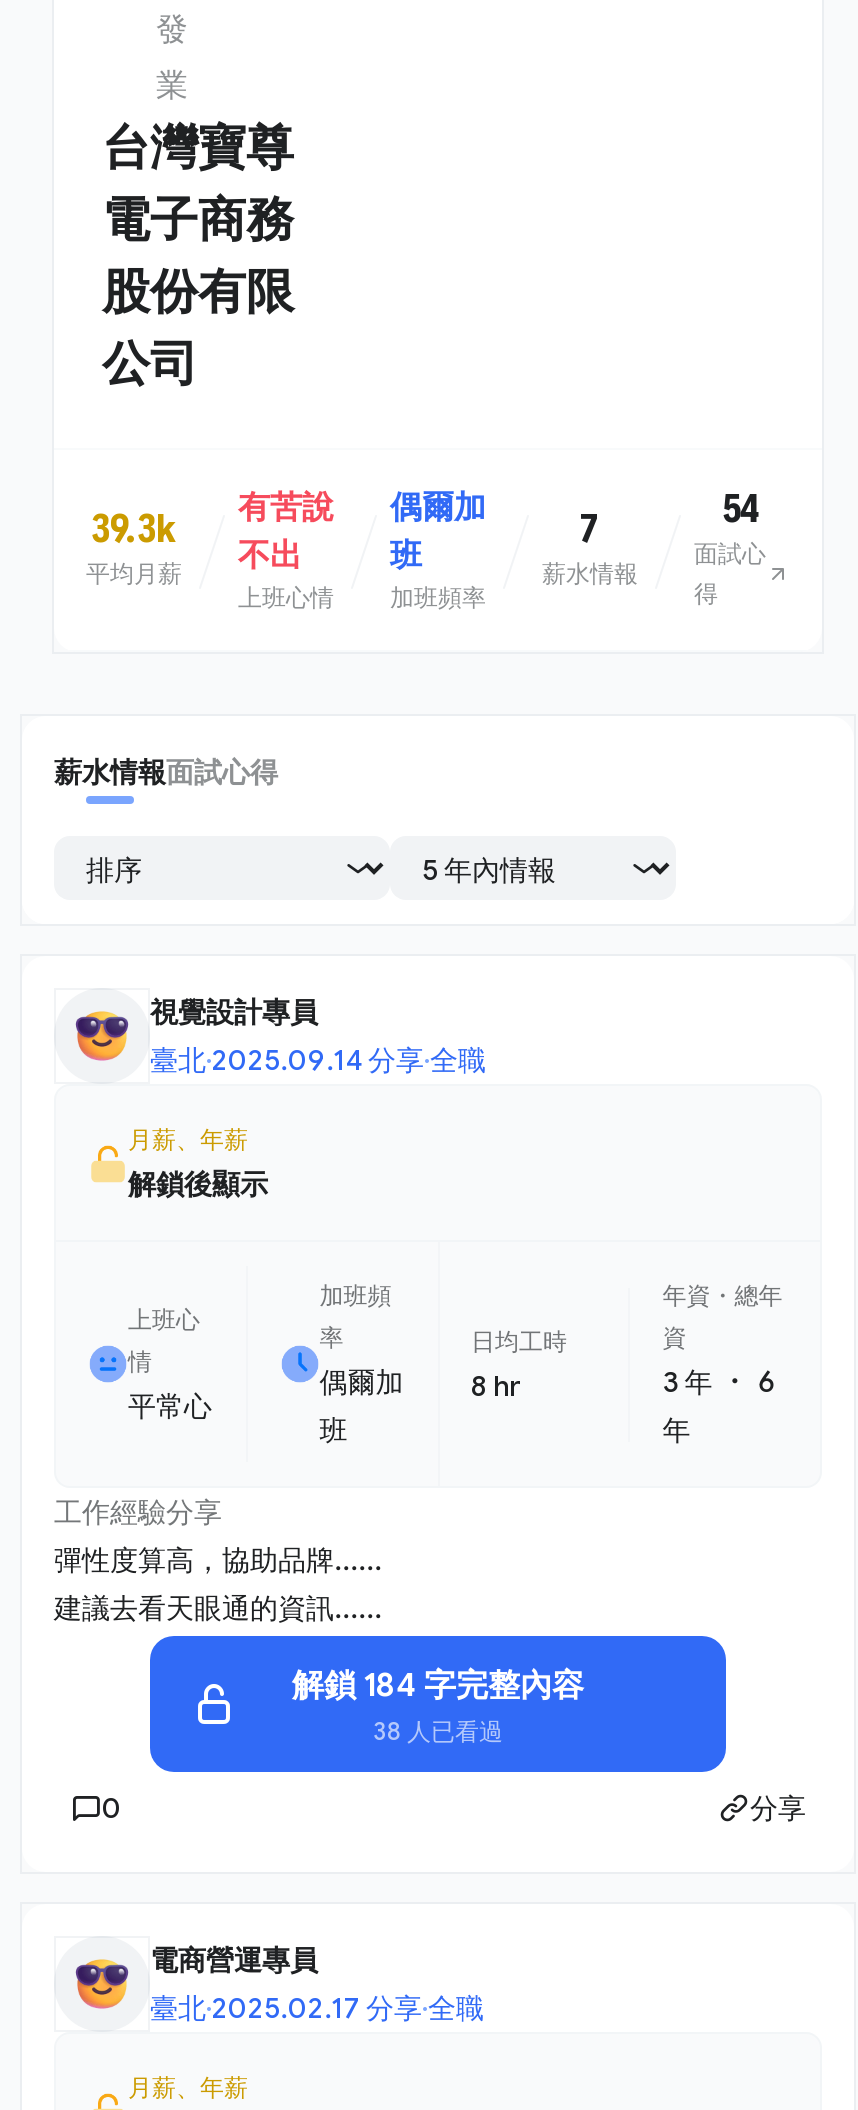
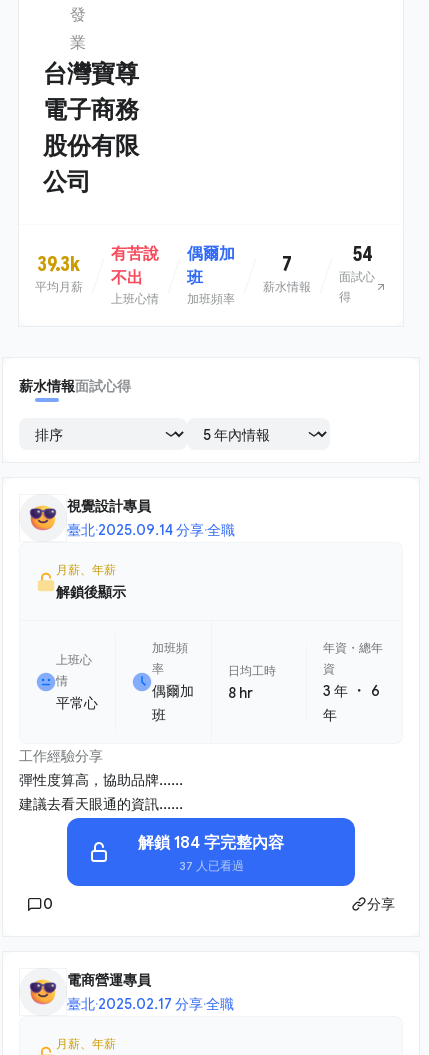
[373,1716,503,1746] 38 人已看過 -> [178,858,243,873] 37 人已看過

